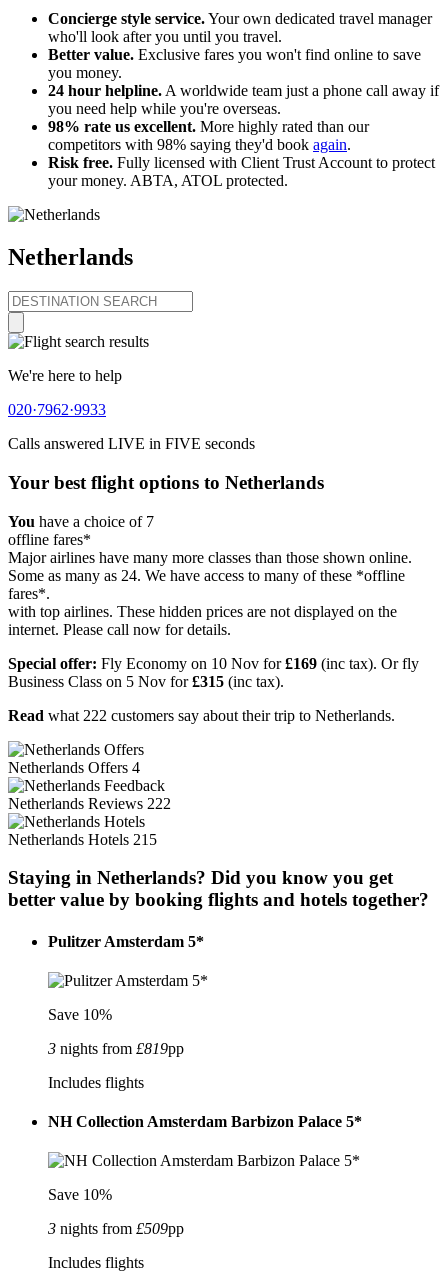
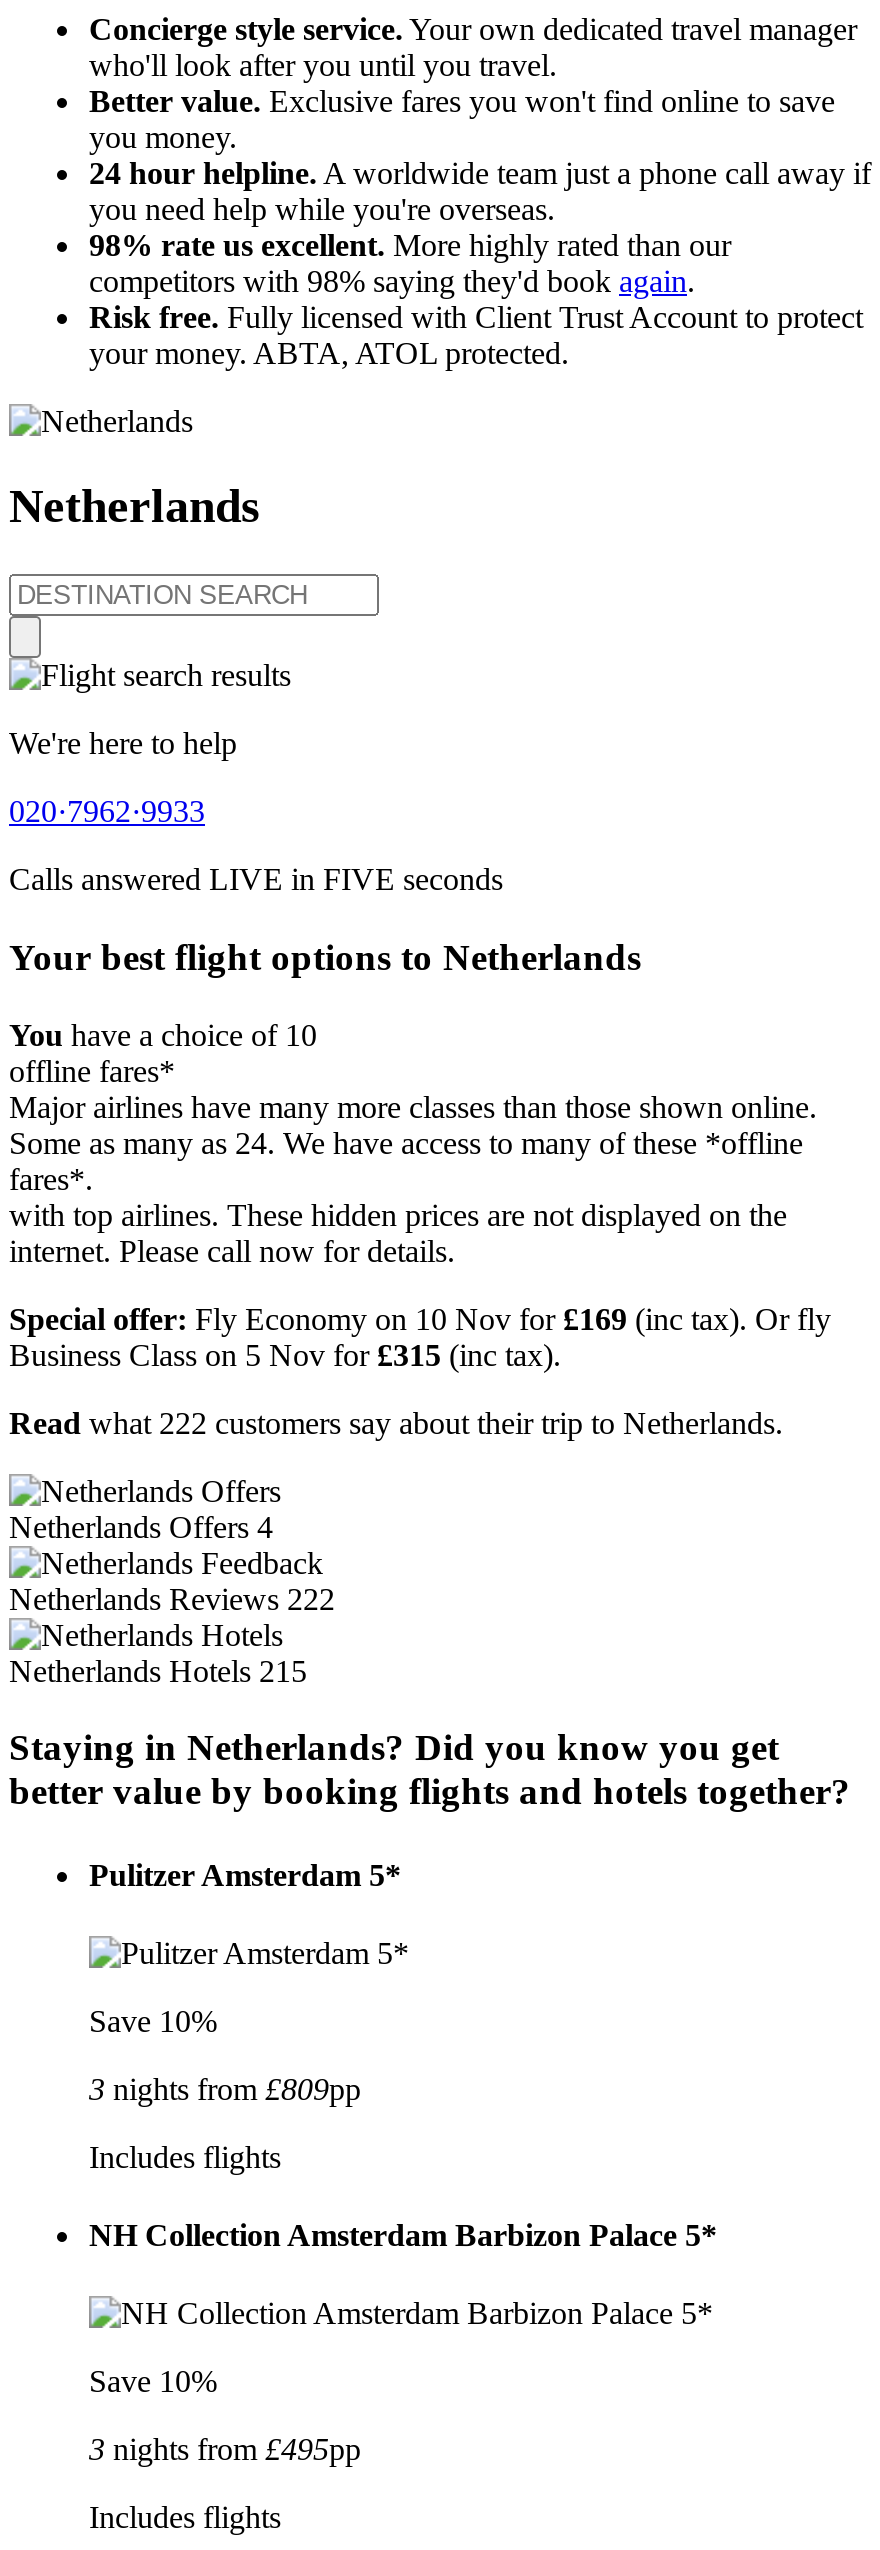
[8,513,154,530] You have a choice of 7 -> [9,1017,317,1051] You have a choice of 10
[48,1040,184,1057] 3 nights from £819pp -> [89,2072,361,2106] 3 nights from £809pp
[48,1220,184,1237] 3 nights from £509pp -> [89,2433,361,2467] 3 nights from £495pp

